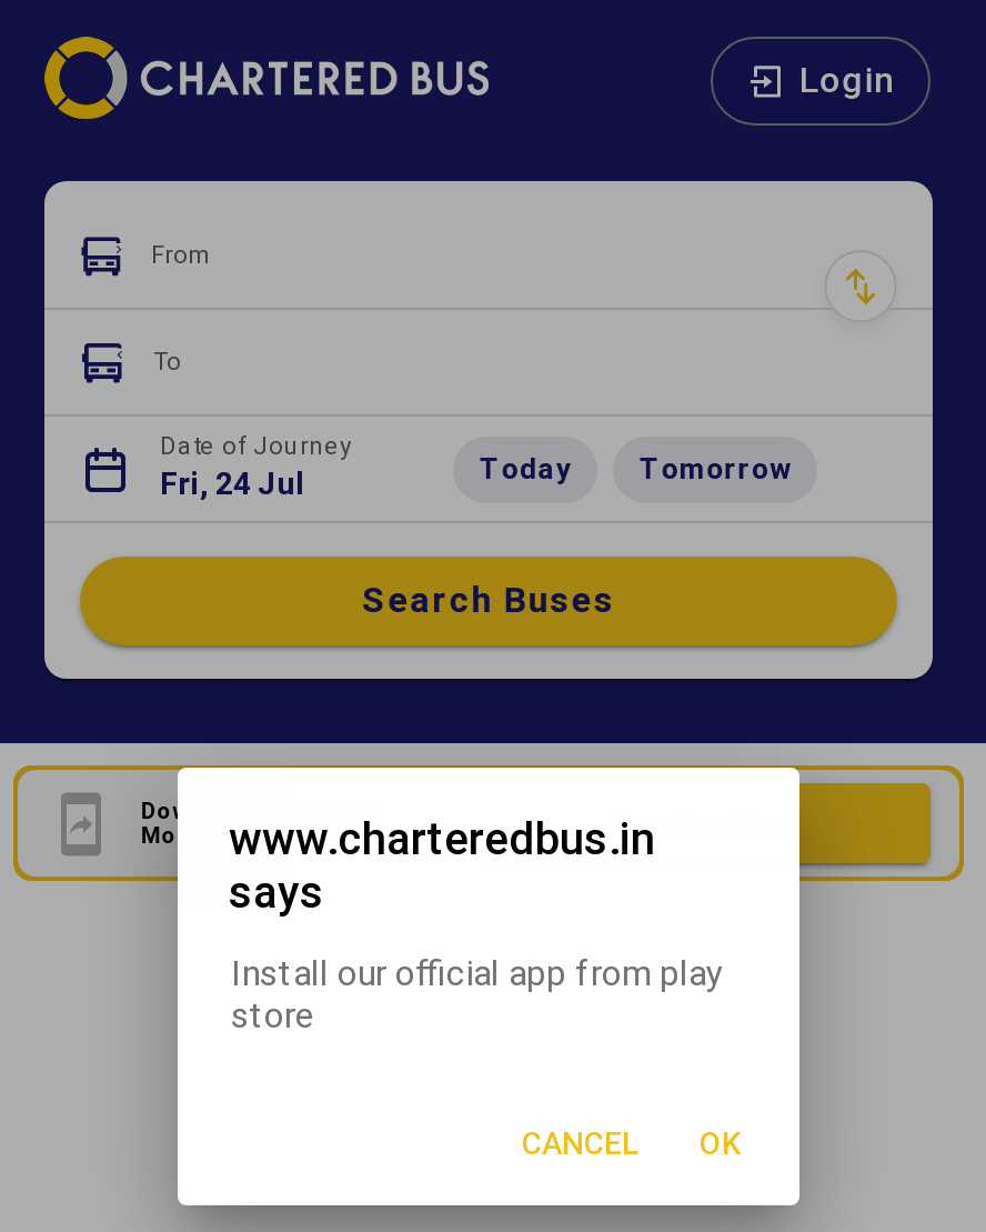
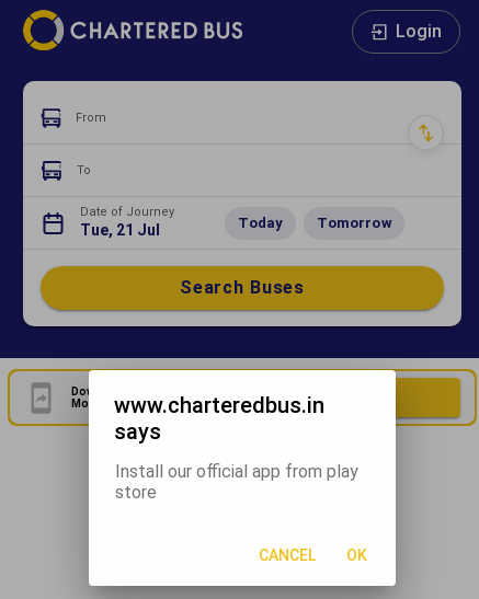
[160,465,304,501] Fri, 24 Jul -> [80,221,160,239] Tue, 21 Jul

